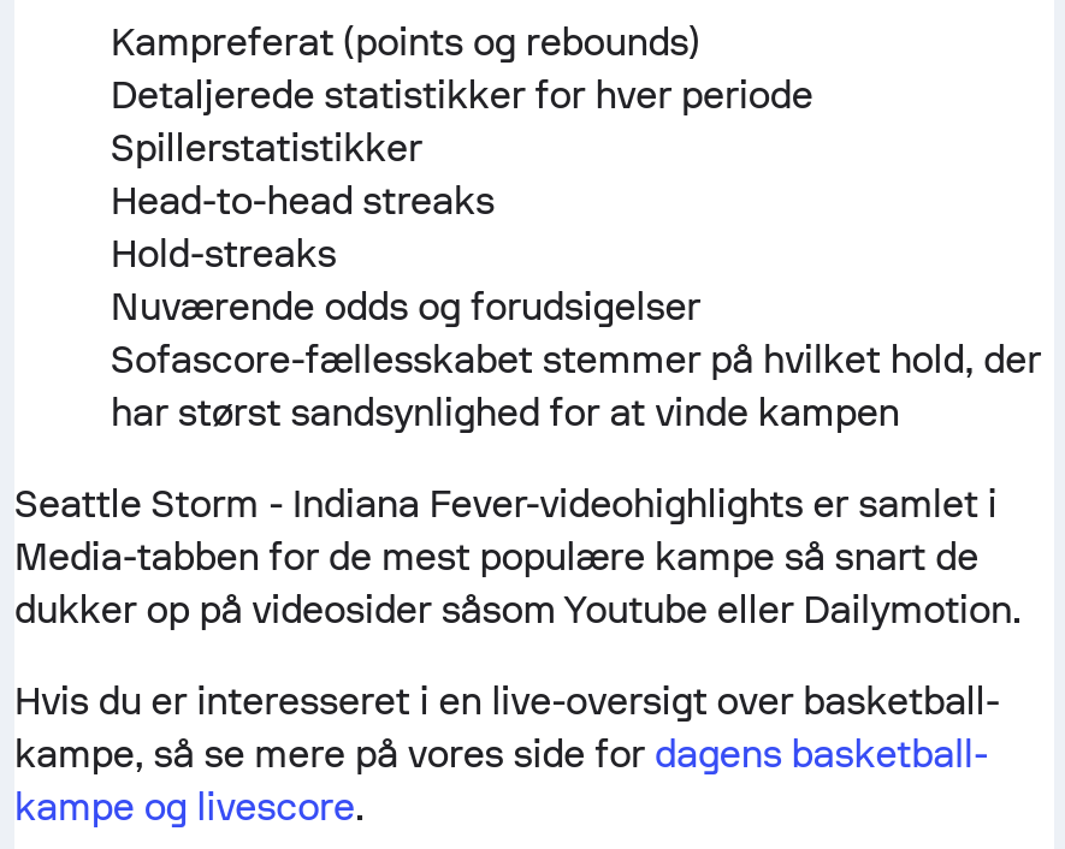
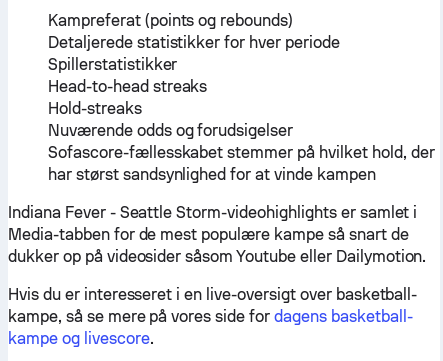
[14,481,997,527] Seattle Storm - Indiana Fever-videohighlights er samlet i -> [8,203,417,222] Indiana Fever - Seattle Storm-videohighlights er samlet i

